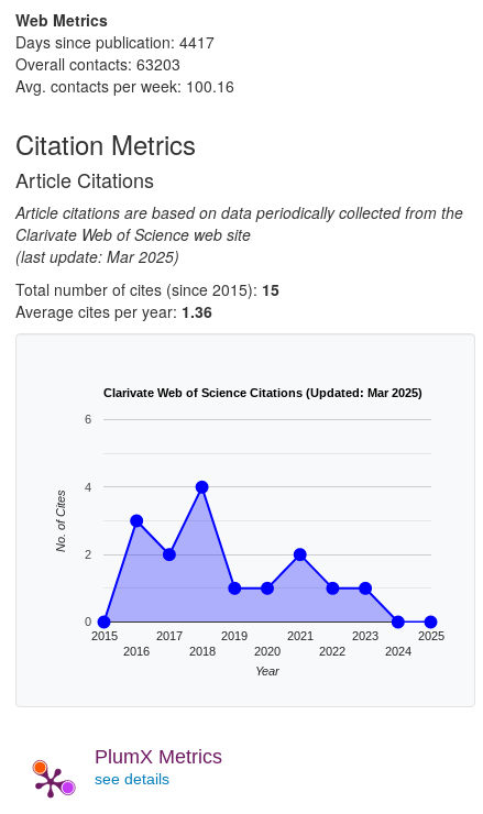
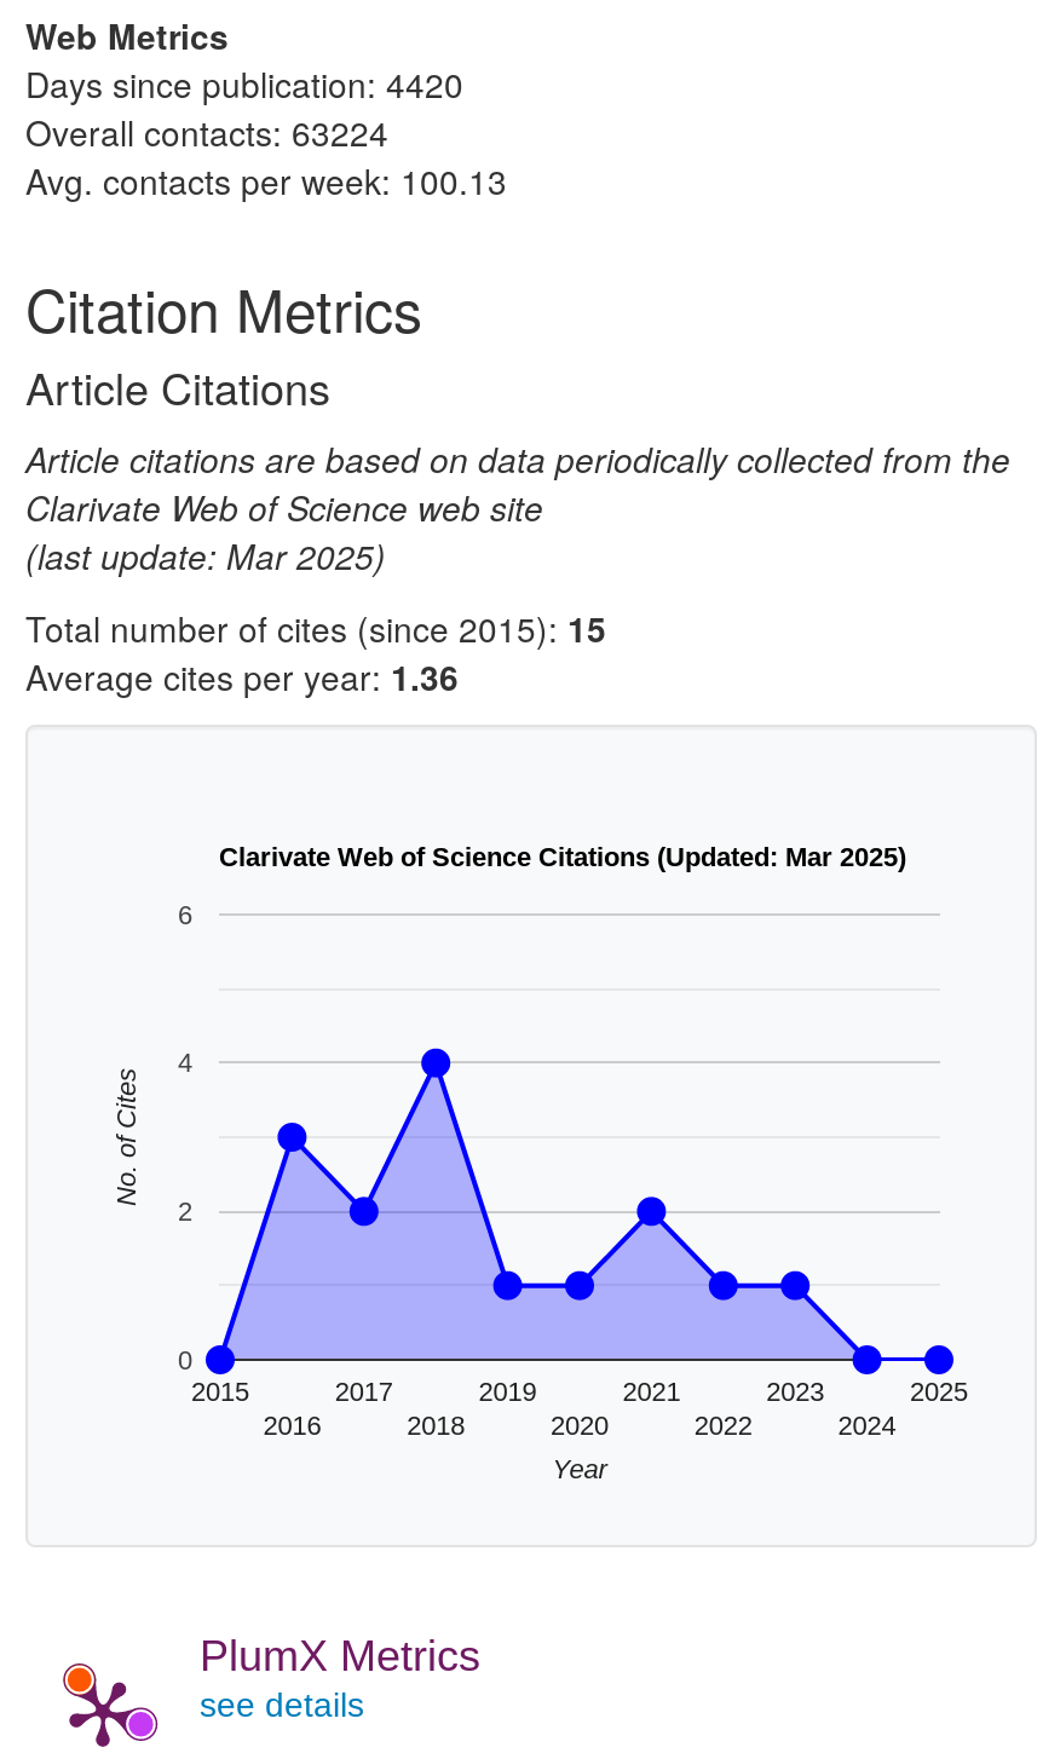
[15,31,215,53] Days since publication: 4417 -> [25,59,463,108] Days since publication: 4420
[15,53,180,75] Overall contacts: 63203 -> [25,108,388,156] Overall contacts: 63224
[15,75,234,97] Avg. contacts per week: 100.16 -> [25,156,507,204] Avg. contacts per week: 100.13

